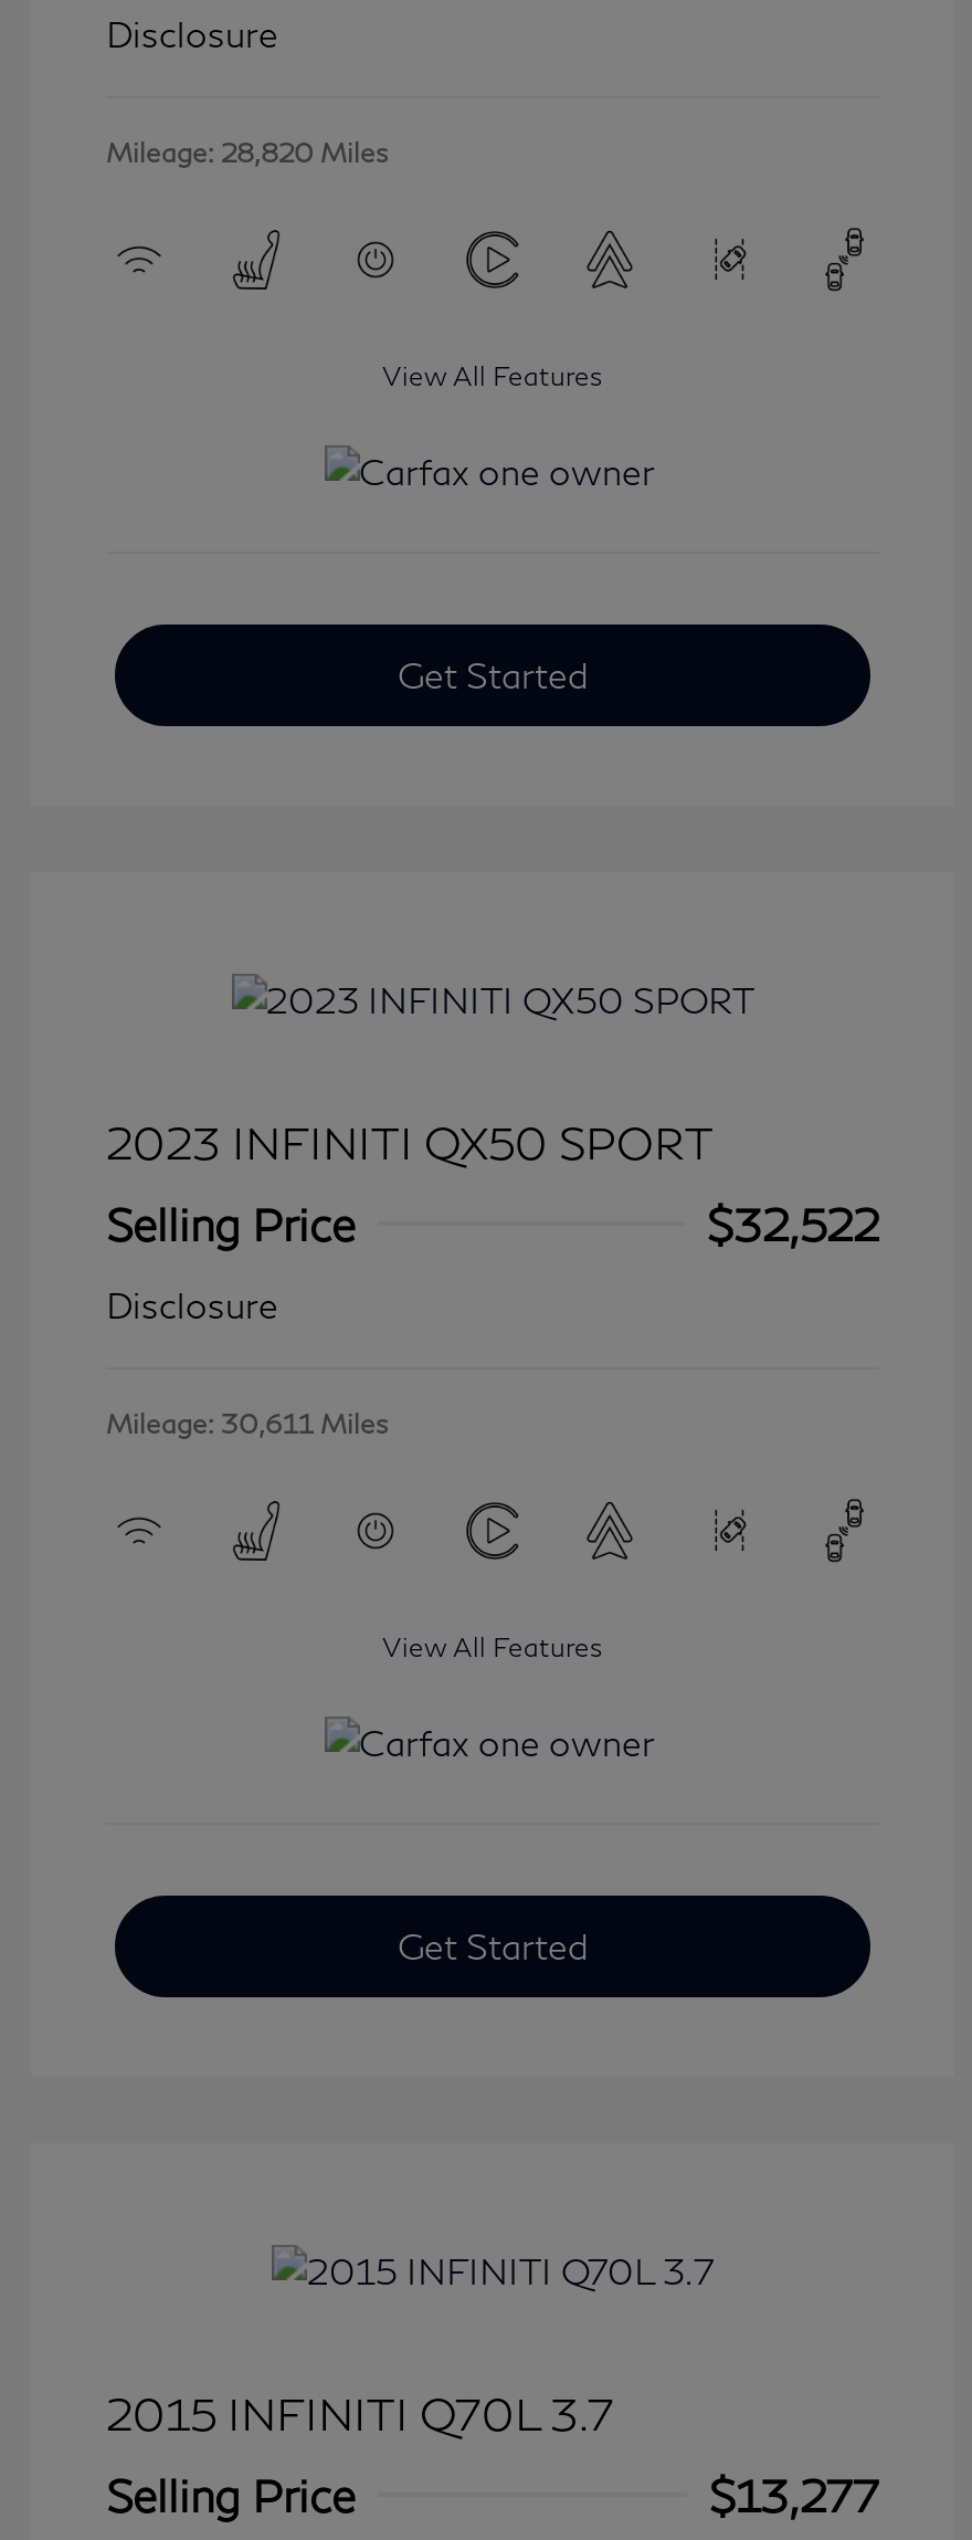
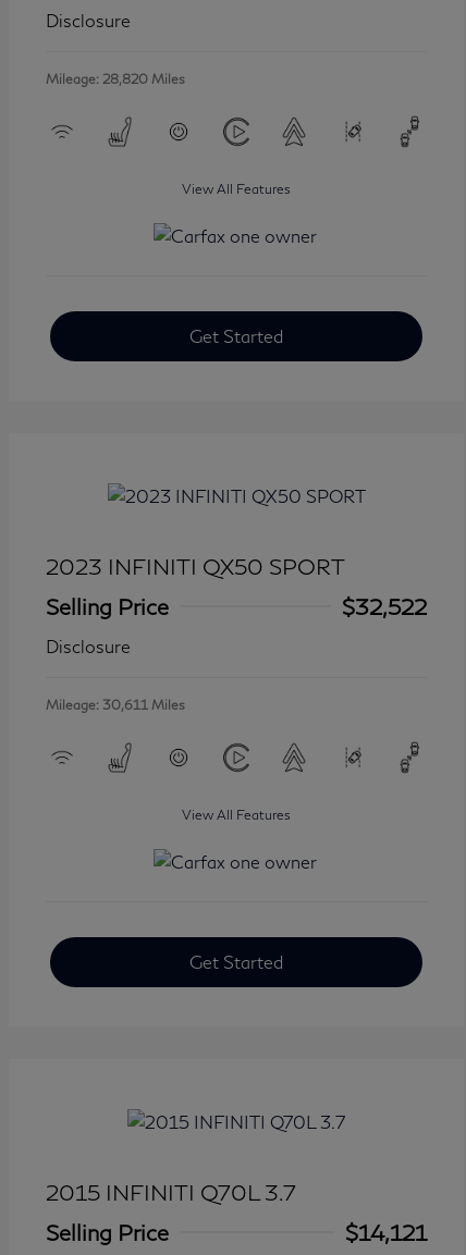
[709,2468,879,2521] $13,277 -> [345,1220,427,1246] $14,121

